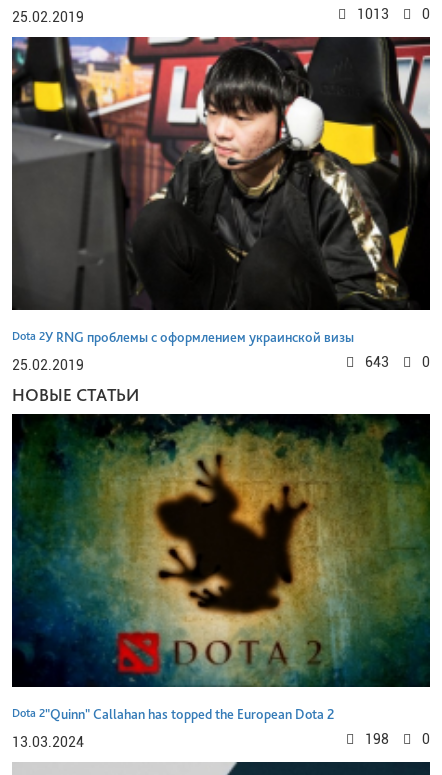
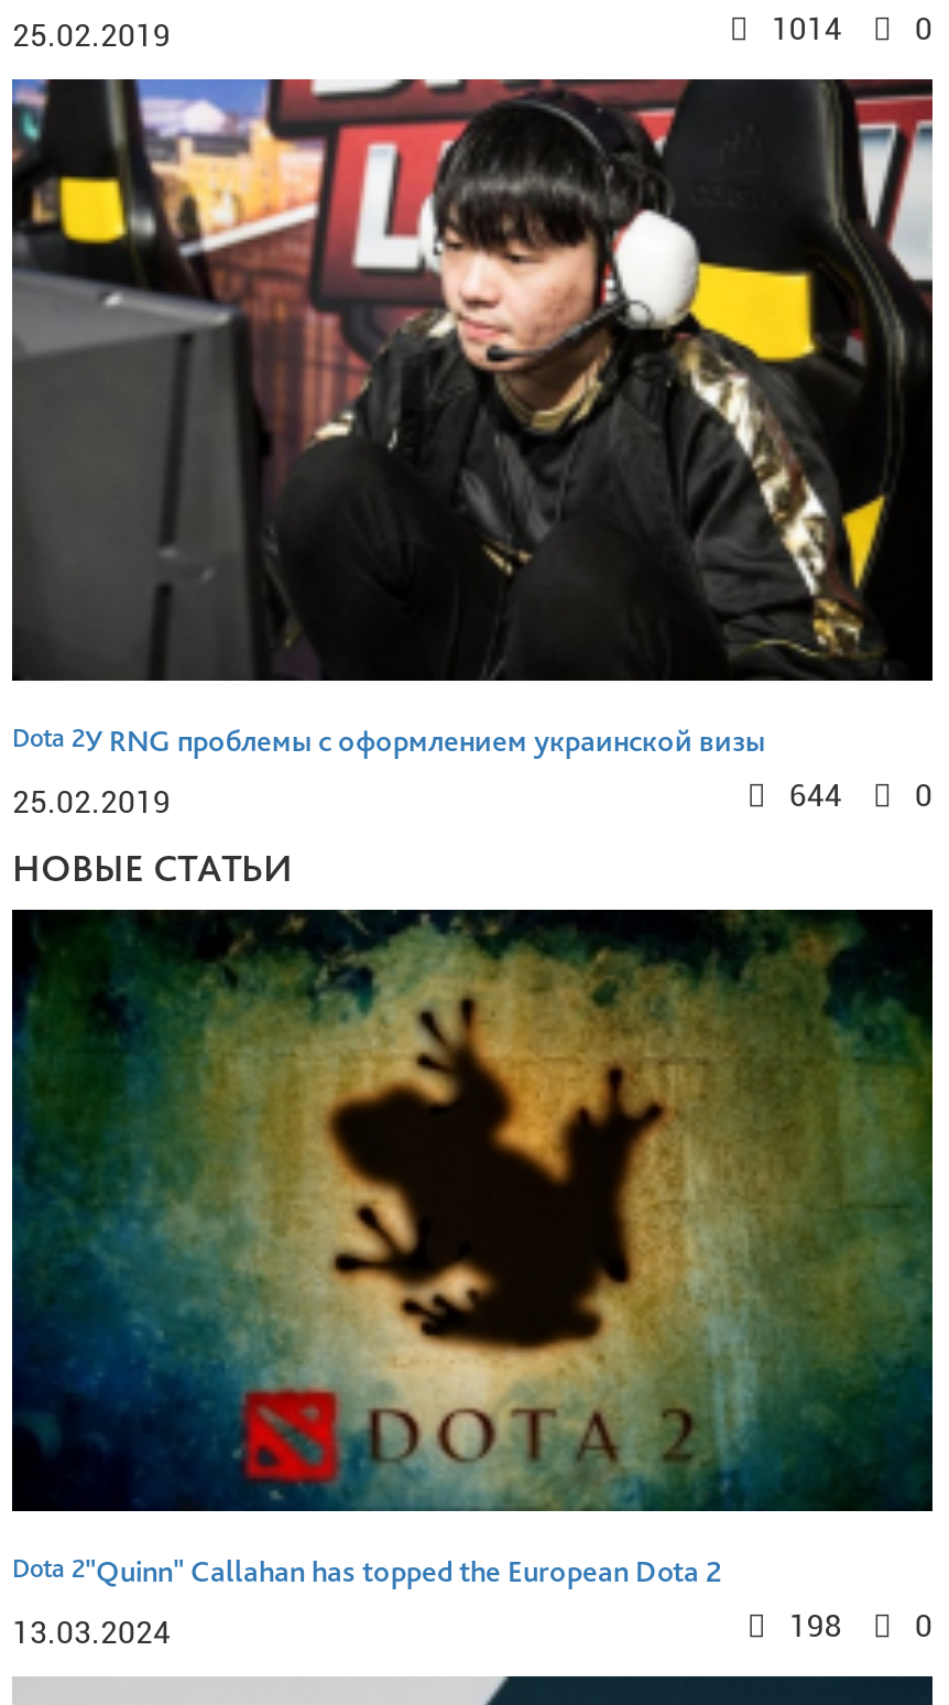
[357,6,389,22] 1013 -> [771,11,842,46] 1014
[365,354,389,370] 643 -> [789,778,842,813] 644

